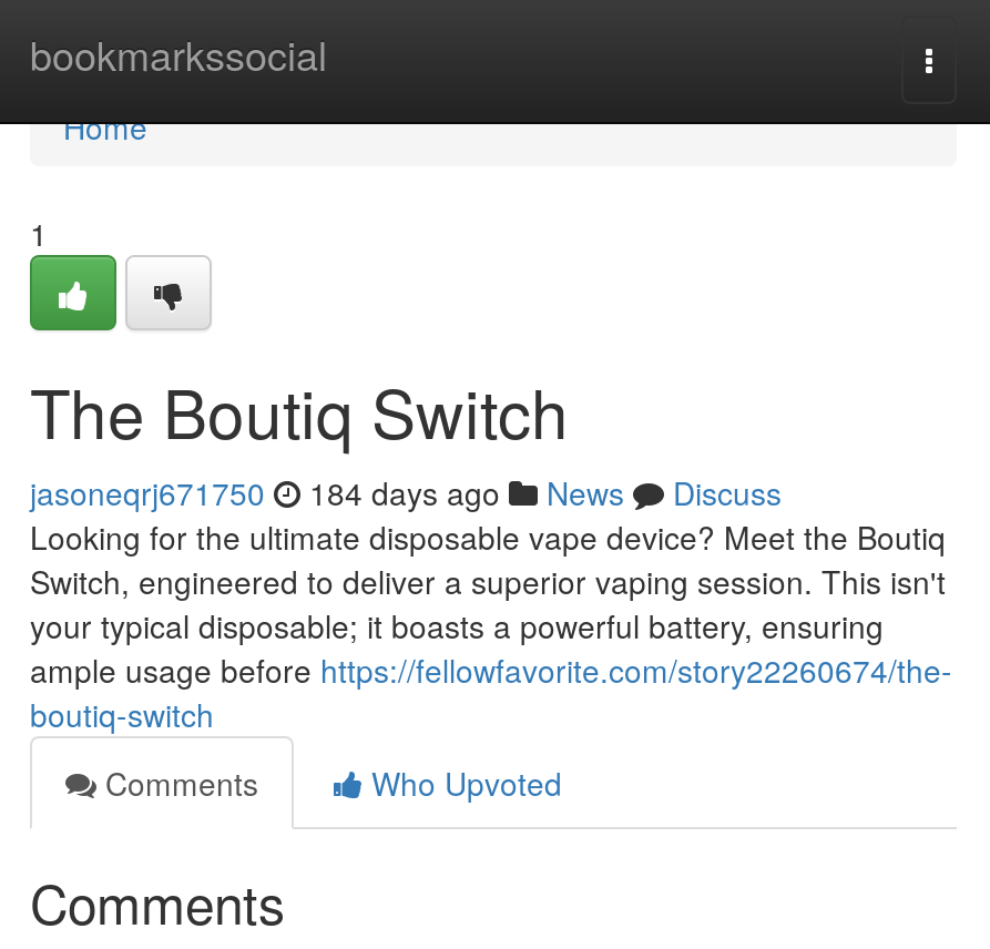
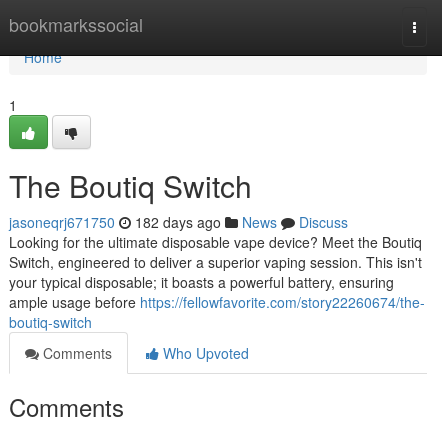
[30,470,782,514] jasoneqrj671750 184 days ago News Discuss -> [9,212,348,232] jasoneqrj671750 182 days ago News Discuss

